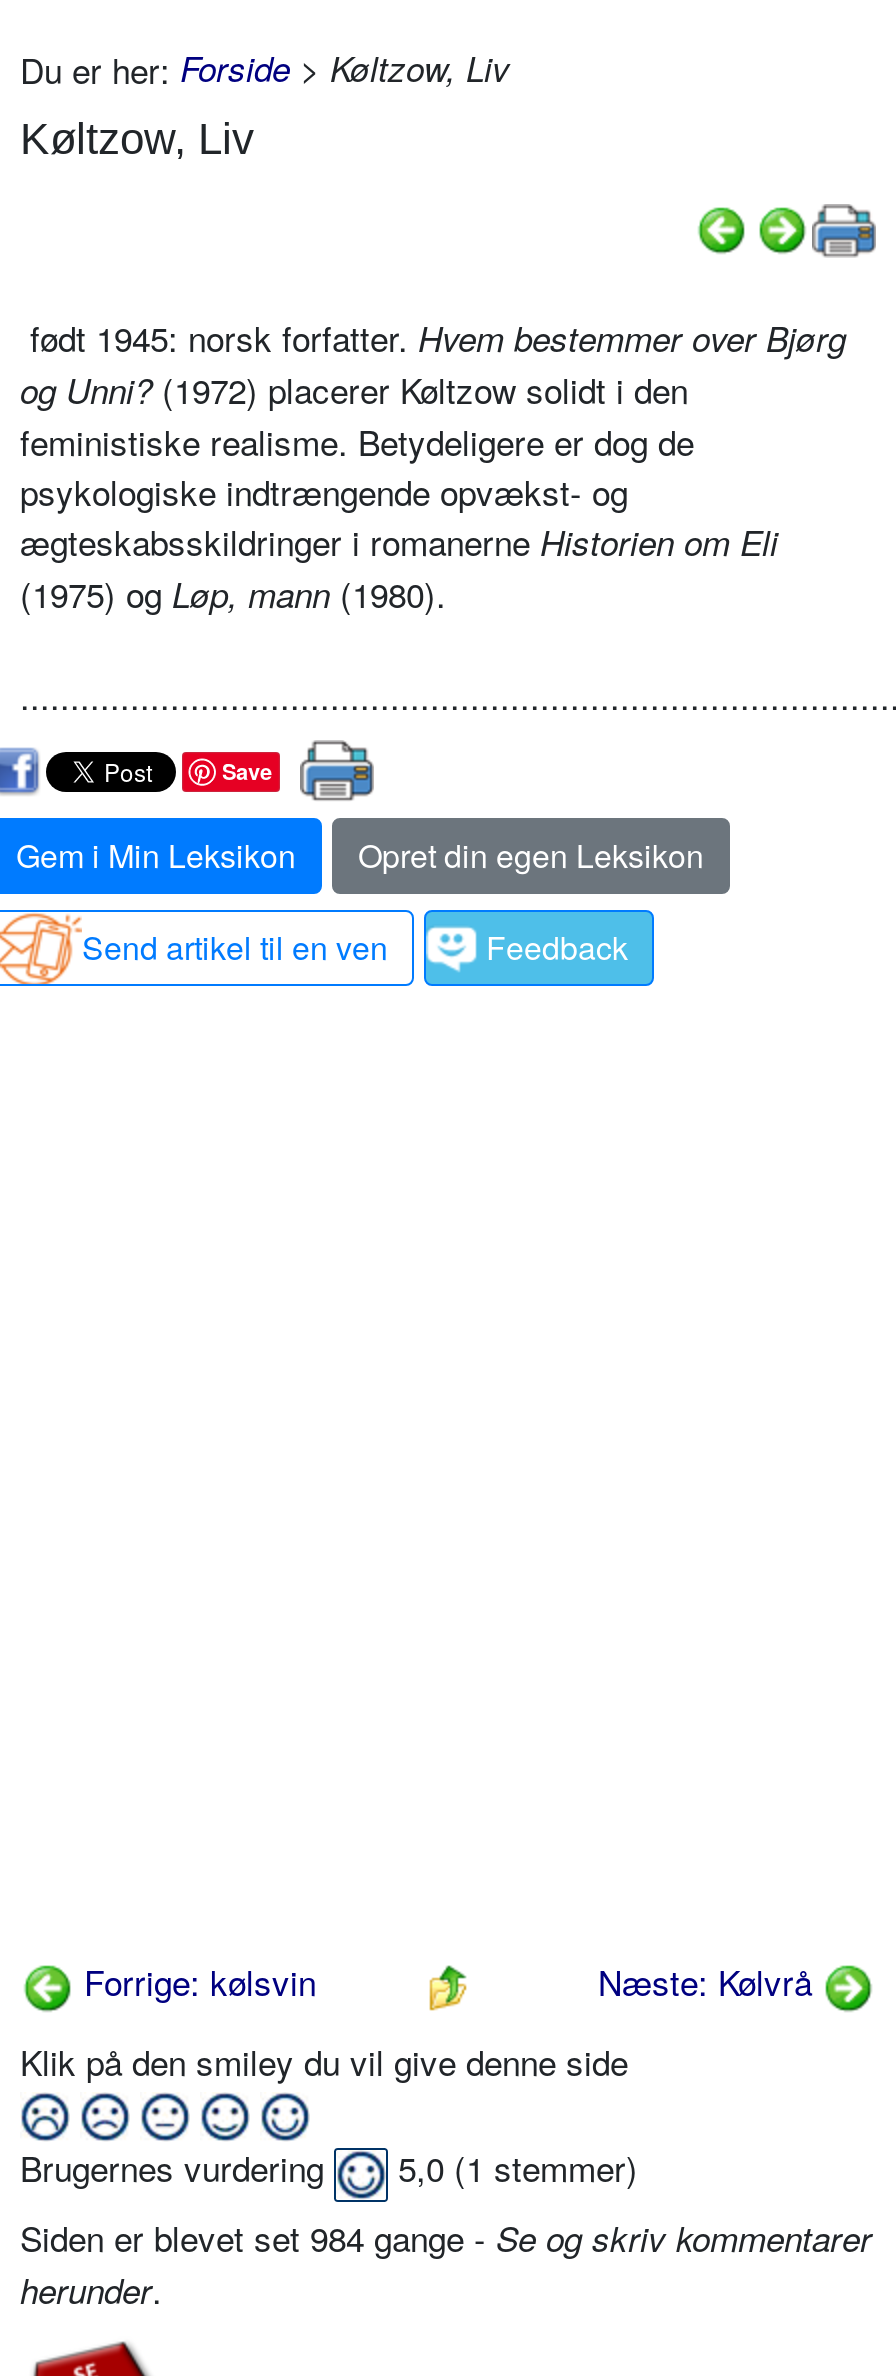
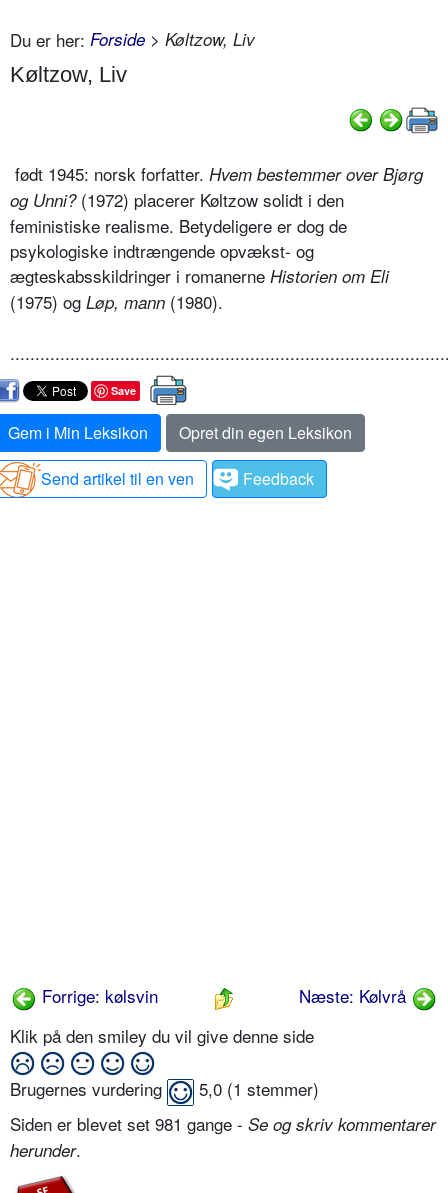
[20,2211,872,2261] Siden er blevet set 984 gange - Se og skriv kommentarer -> [10,1110,436,1135] Siden er blevet set 981 gange - Se og skriv kommentarer

